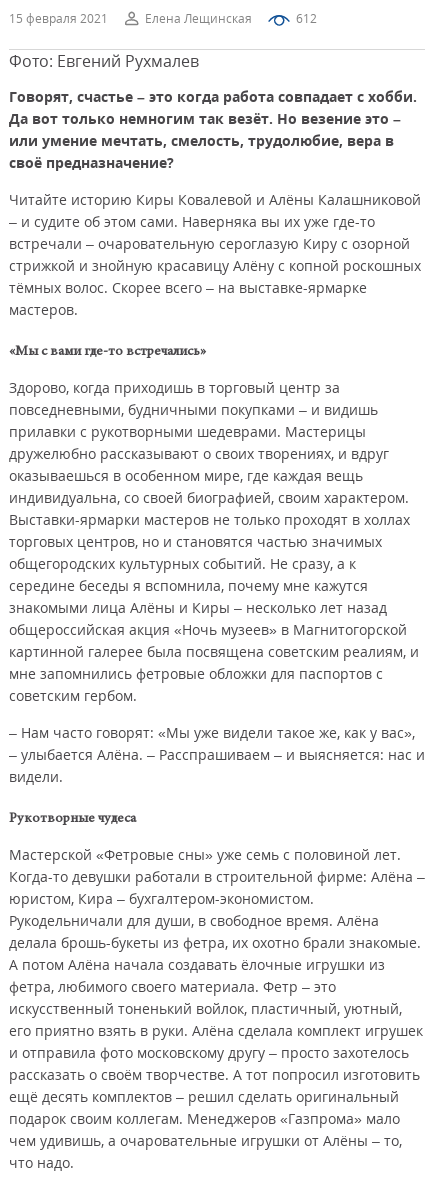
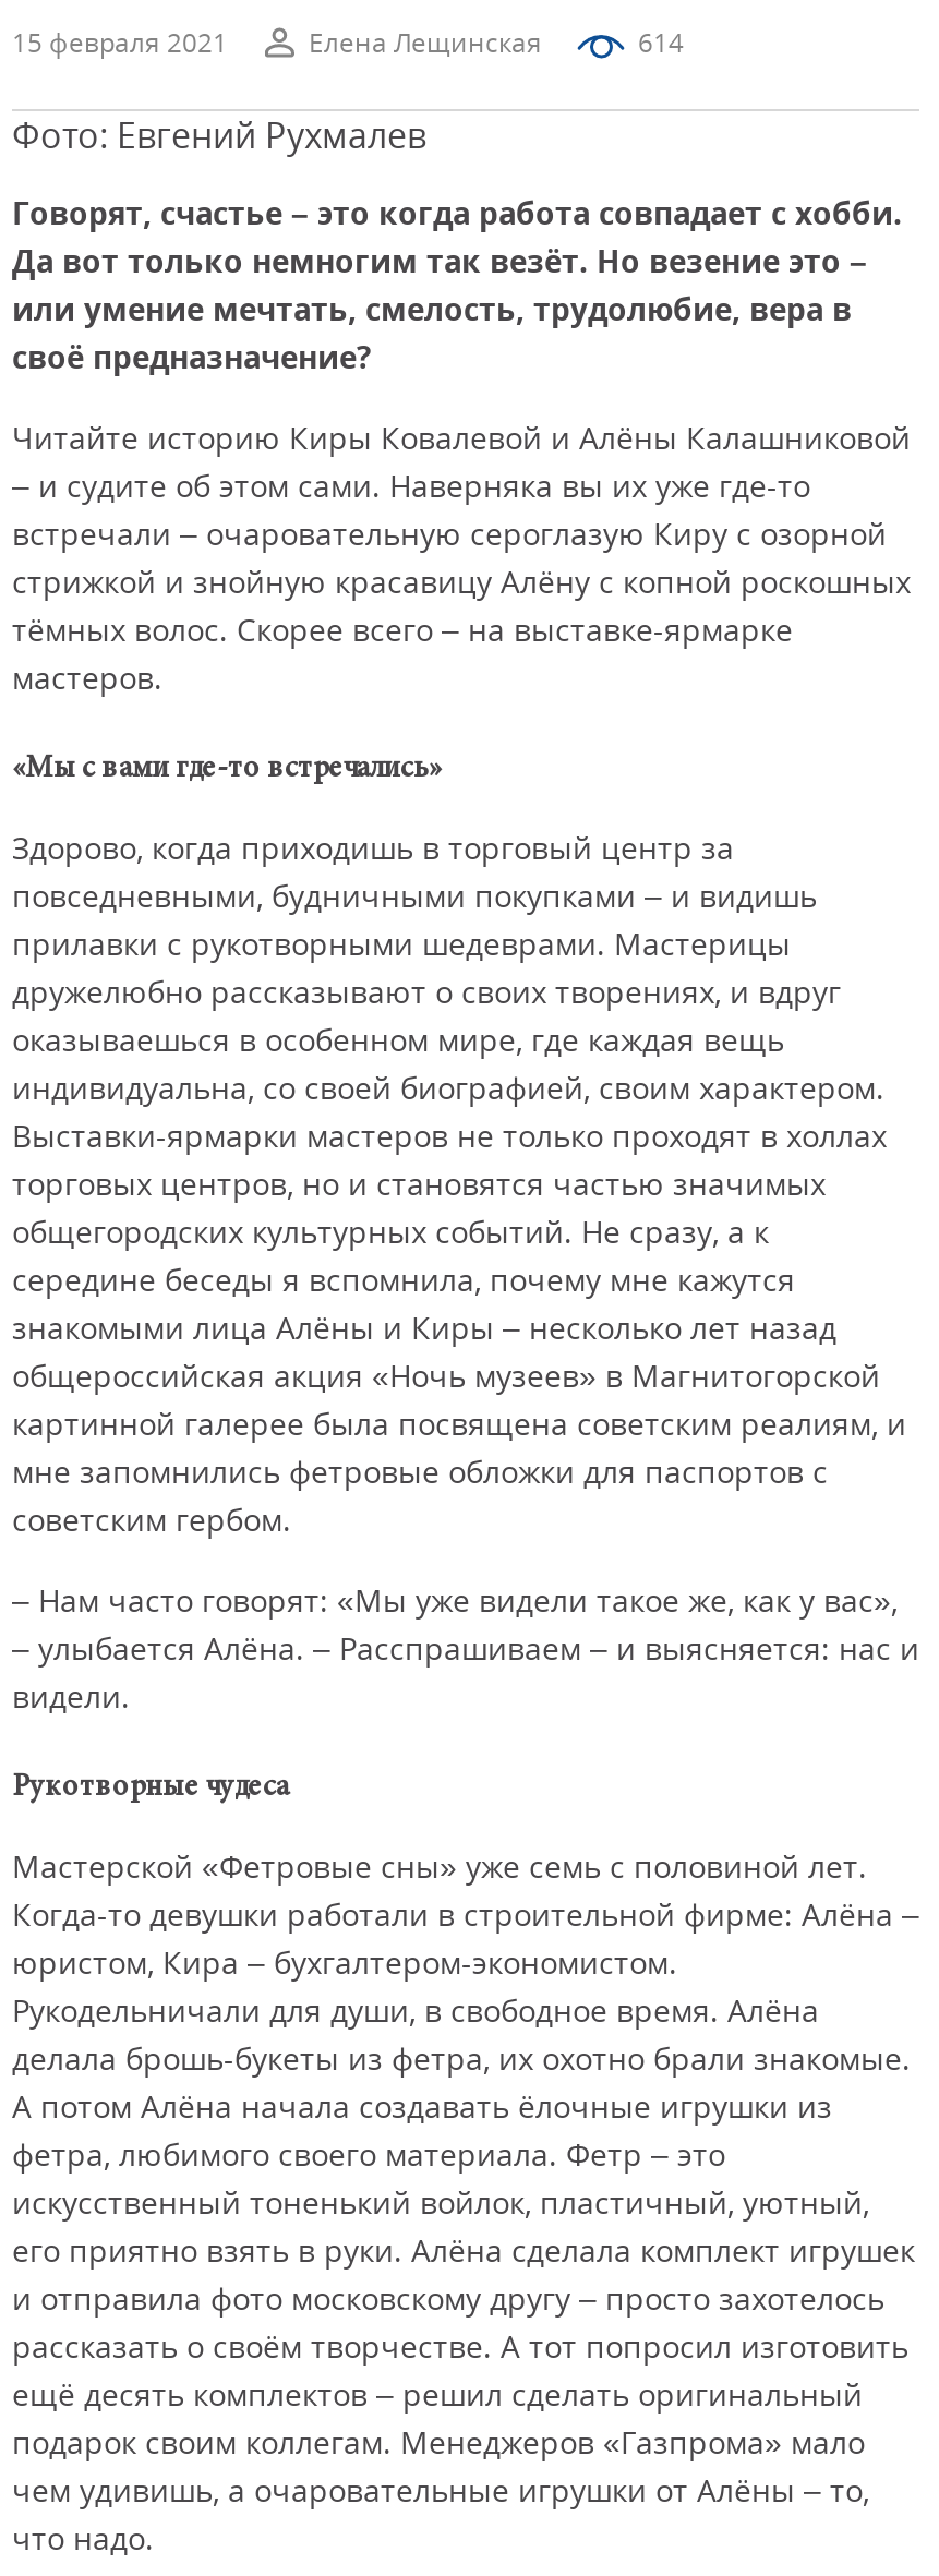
[296,10,317,27] 612 -> [638,24,684,61] 614

